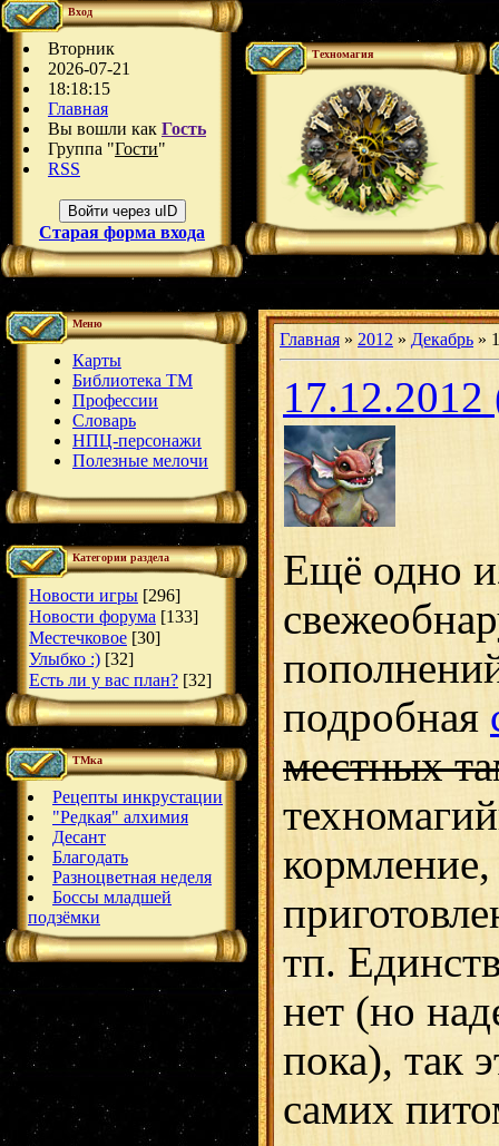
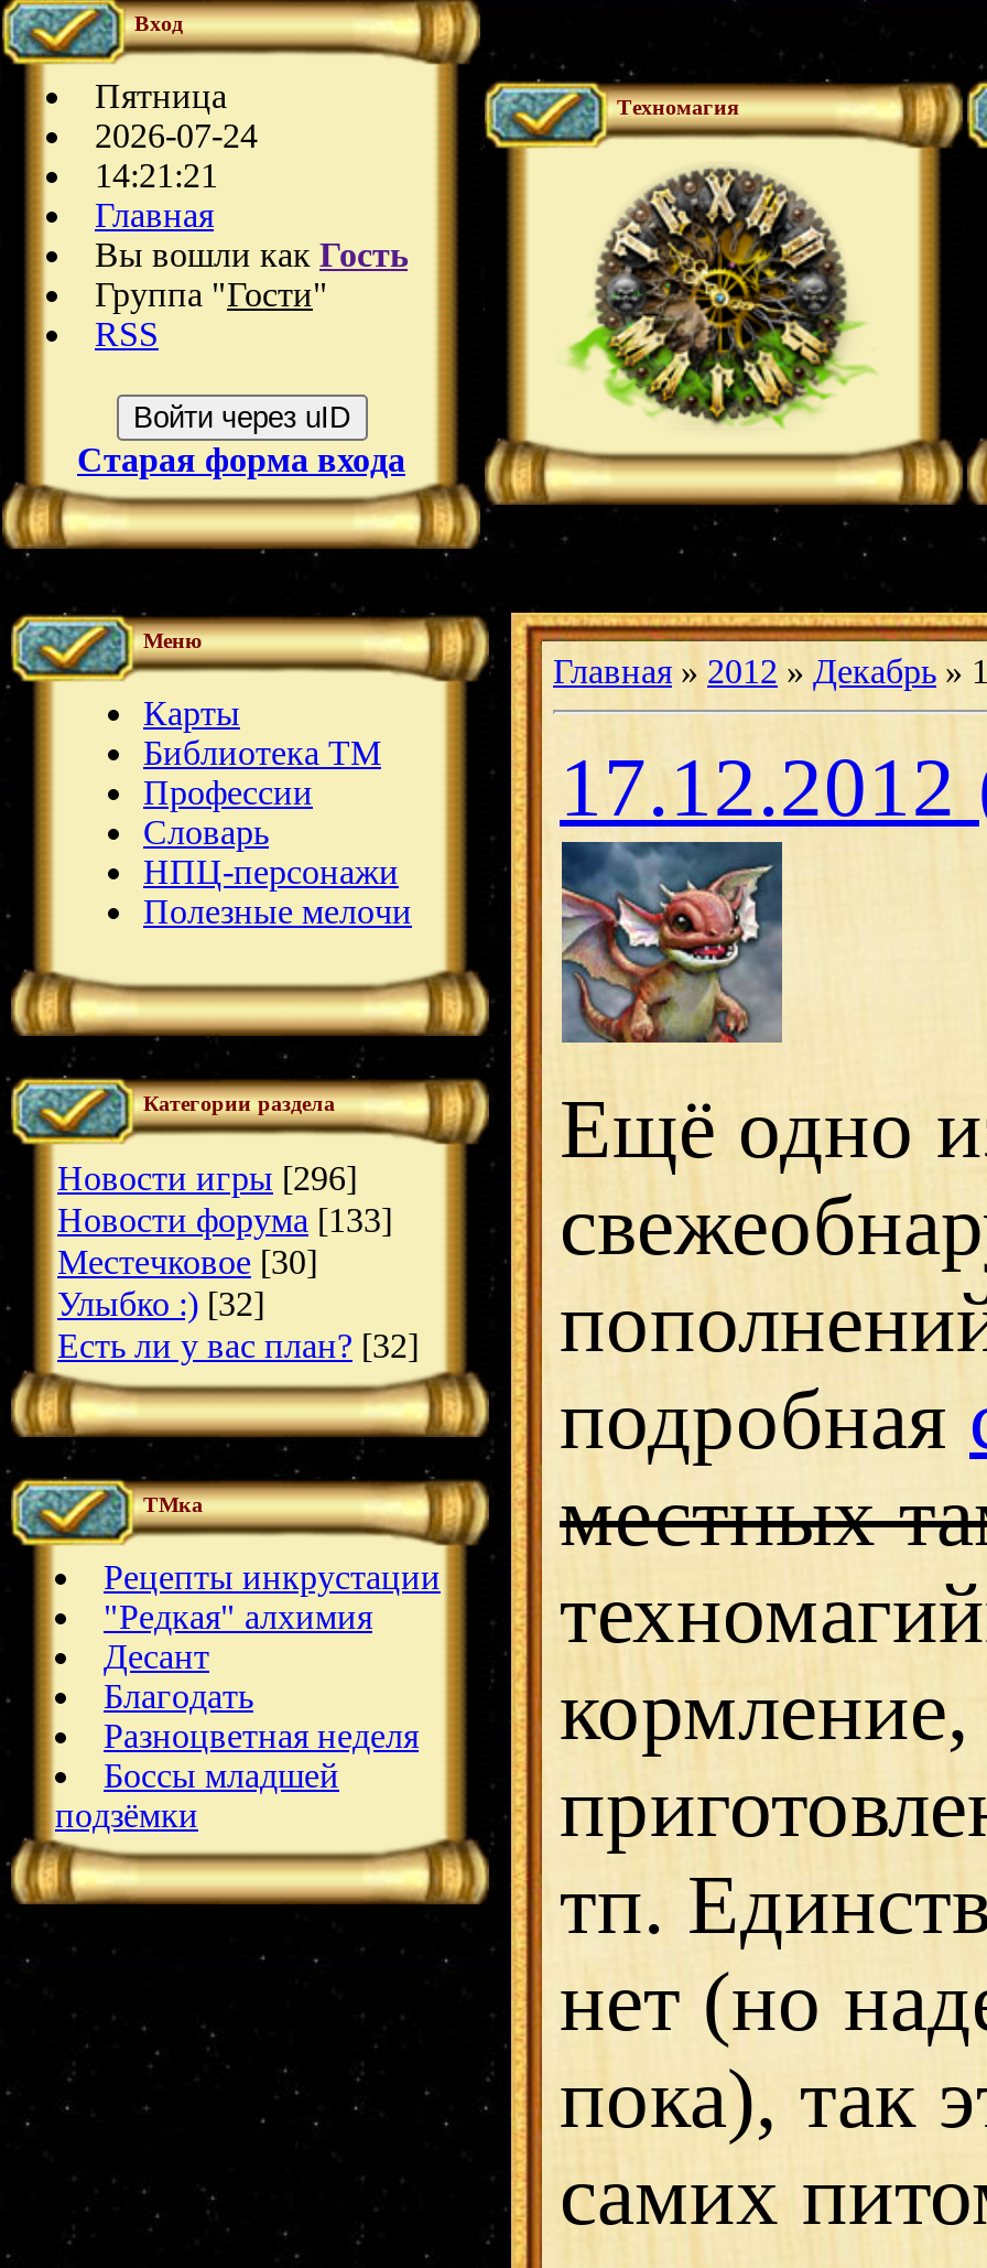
[48,39,130,98] Вторник | 2026-07-21 | 18:18:15 -> [95,77,258,194] Пятница | 2026-07-24 | 14:21:21

